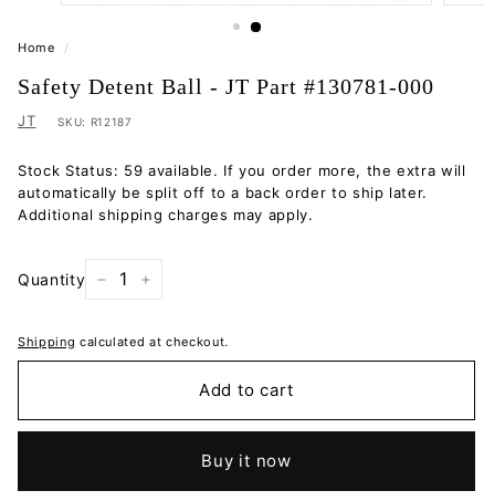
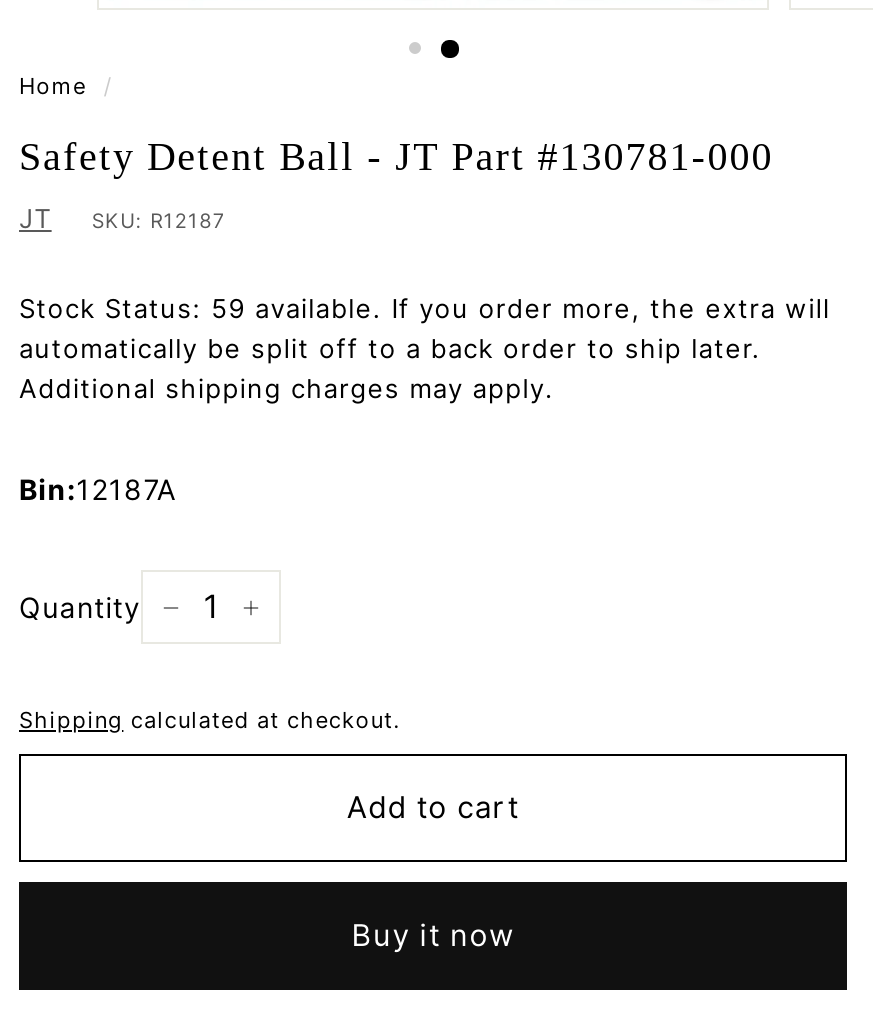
none -> [19,472,176,506] Bin: 12187A

